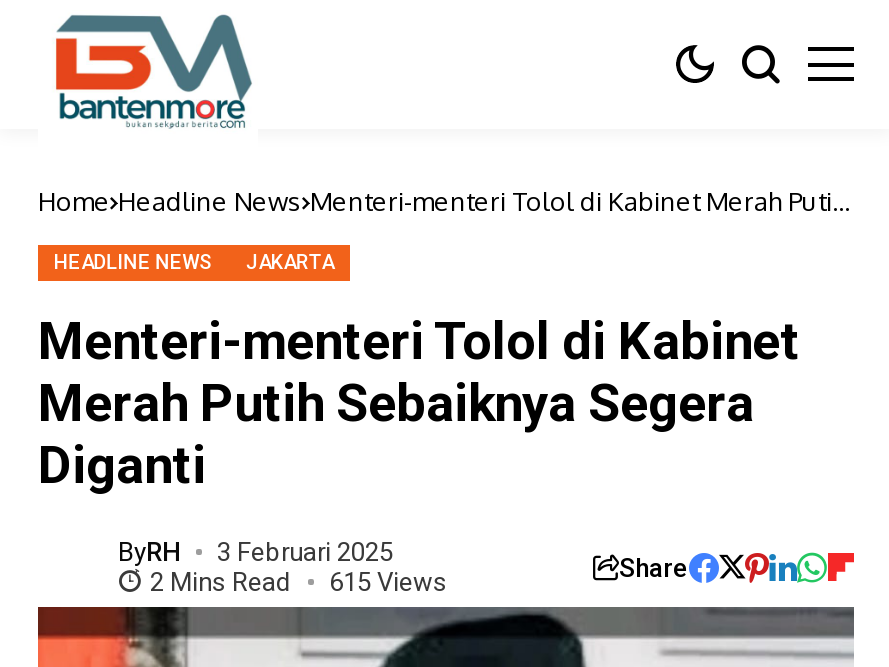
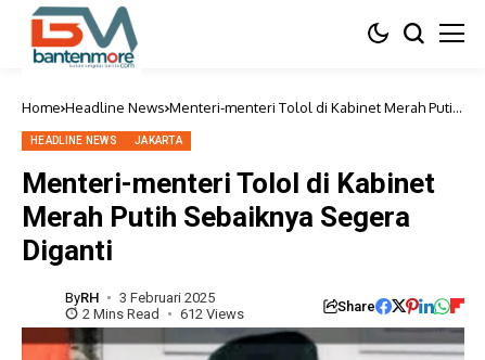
[150,567,447,597] 2 Mins Read 615 Views -> [82,306,244,322] 2 Mins Read 612 Views

